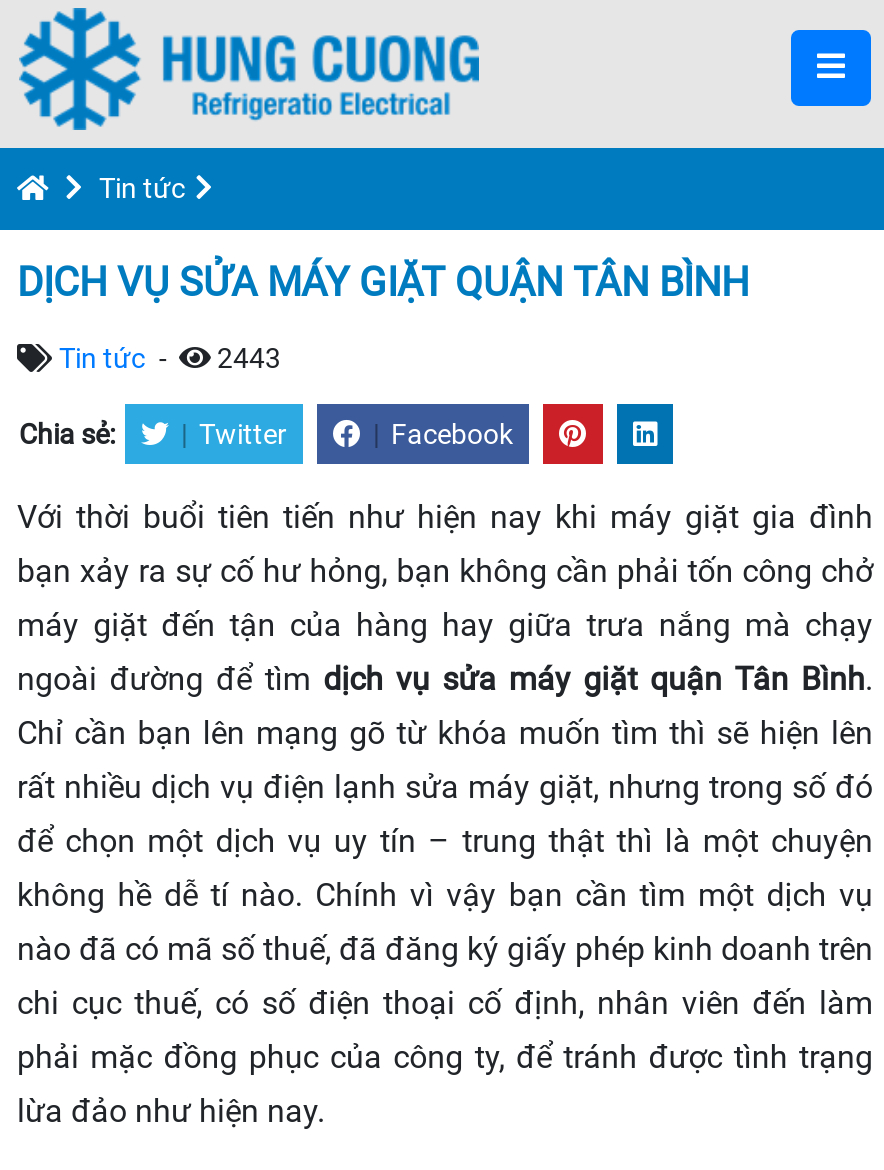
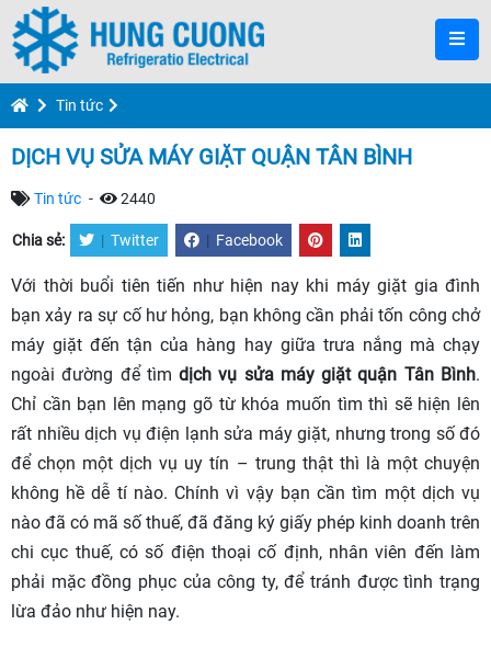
[59,342,281,374] Tin tức - 2443 -> [34,190,156,207] Tin tức - 2440

